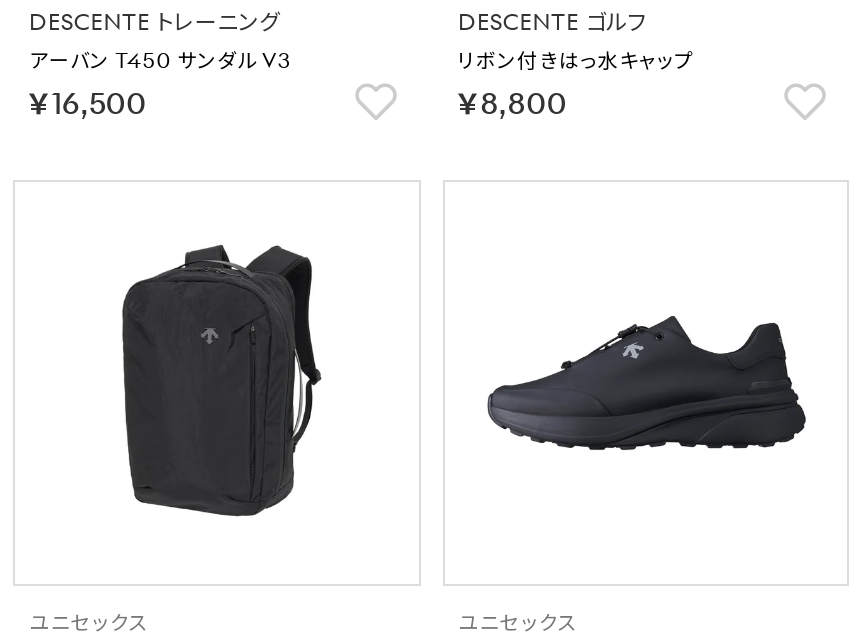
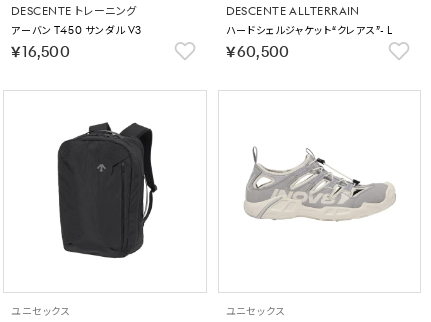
[458,7,694,121] DESCENTE ゴルフ | リボン付きはっ水キャップ | ￥8,800 -> [225,3,393,60] DESCENTE ALLTERRAIN | ハードシェルジャケット“クレアス”- L | ￥60,500
[485,296,807,452] [image] -> [240,146,399,225] [image]

